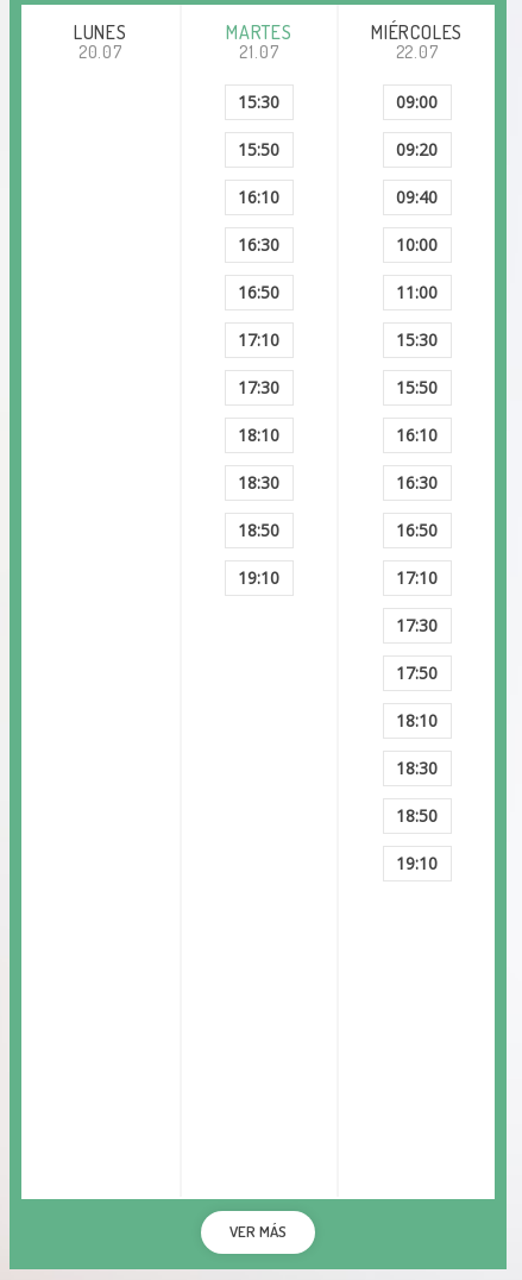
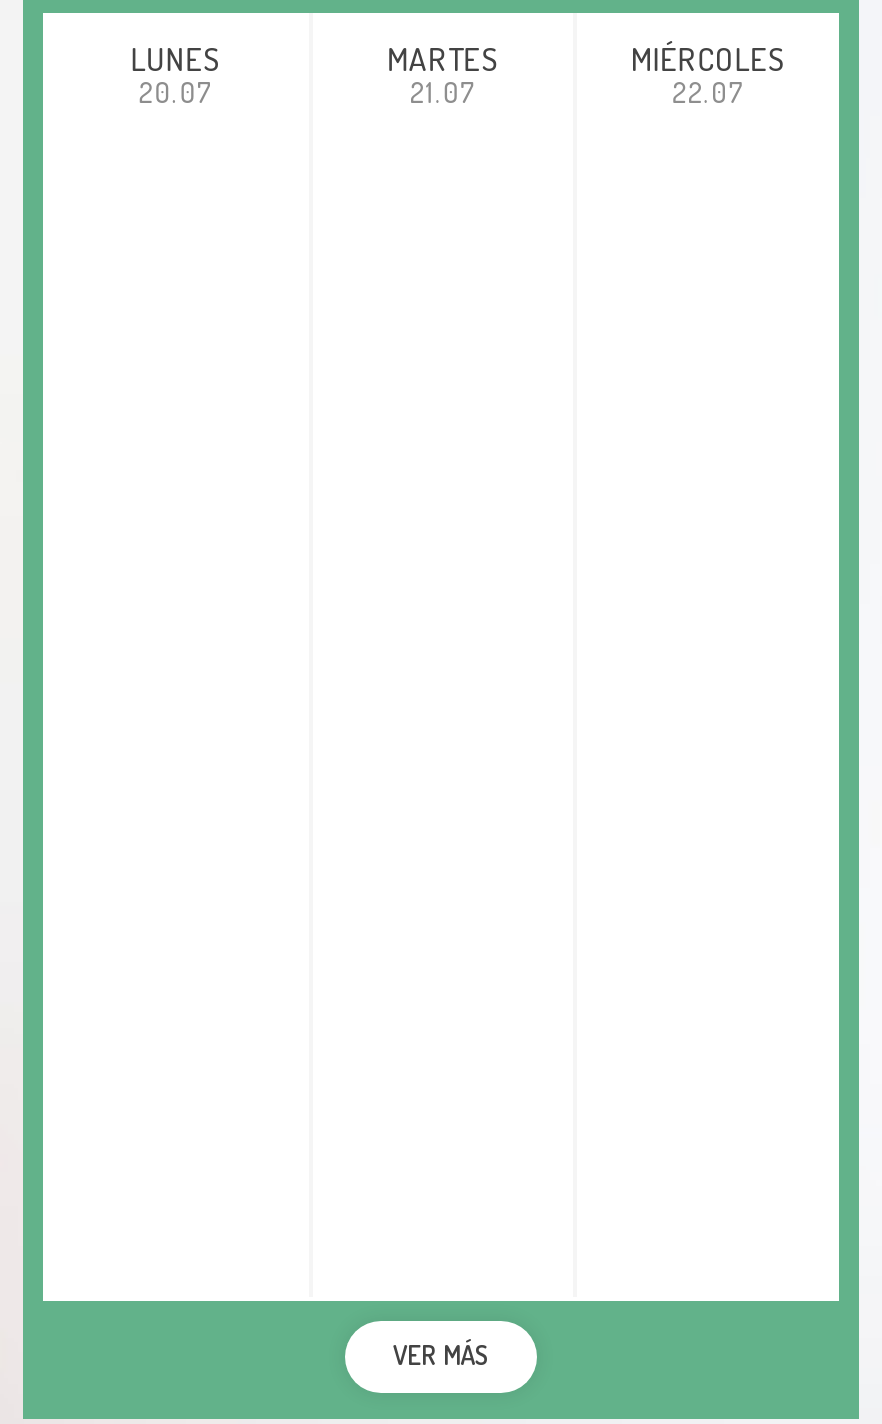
[238,91,280,589] 15:30 | 15:50 | 16:10 | 16:30 | 16:50 | 17:10 | 17:30 | 18:10 | 18:30 | 18:50 | 19:10 -> none
[396,91,438,875] 09:00 | 09:20 | 09:40 | 10:00 | 11:00 | 15:30 | 15:50 | 16:10 | 16:30 | 16:50 | 17:10 | 17:30 | 17:50 | 18:10 | 18:30 | 18:50 | 19:10 -> none

